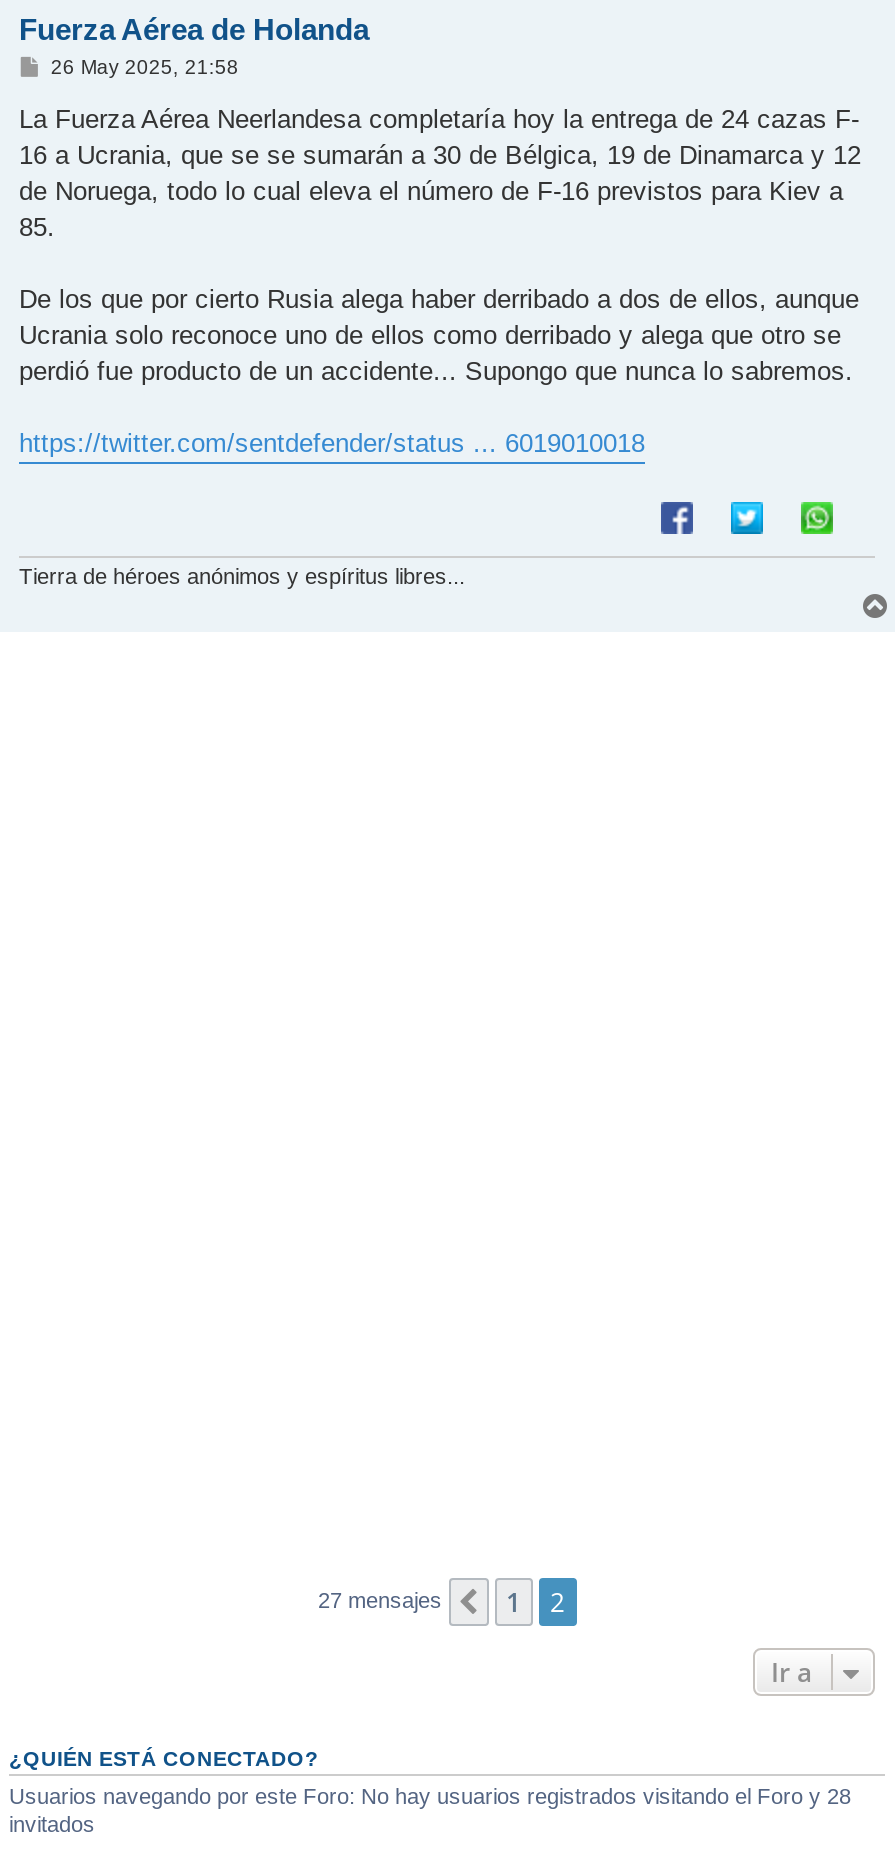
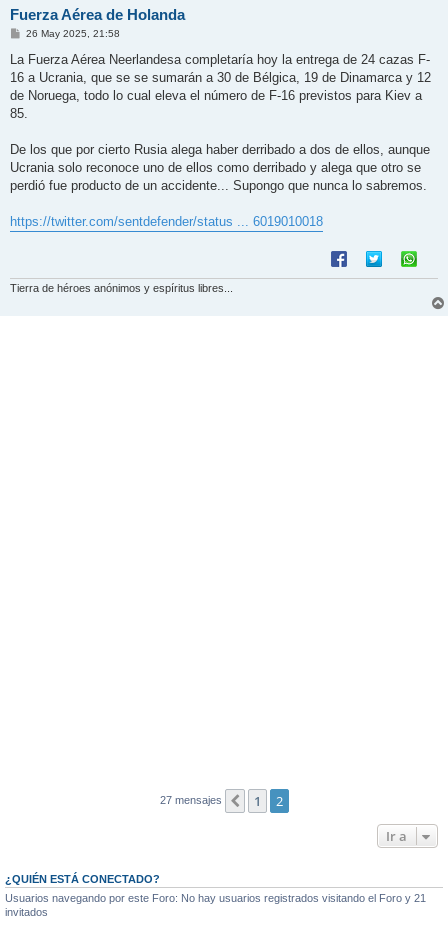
[9,1784,851,1808] Usuarios navegando por este Foro: No hay usuarios registrados visitando el Foro y 28 -> [5,892,426,904] Usuarios navegando por este Foro: No hay usuarios registrados visitando el Foro y 21

